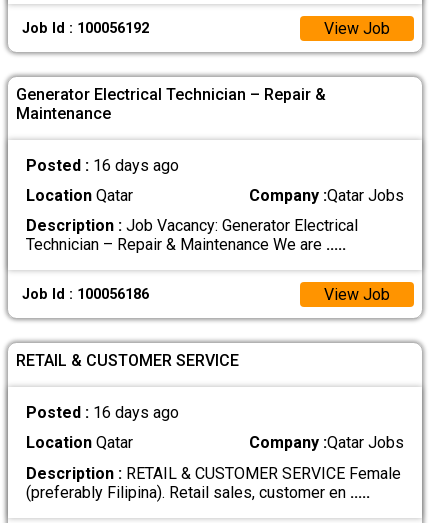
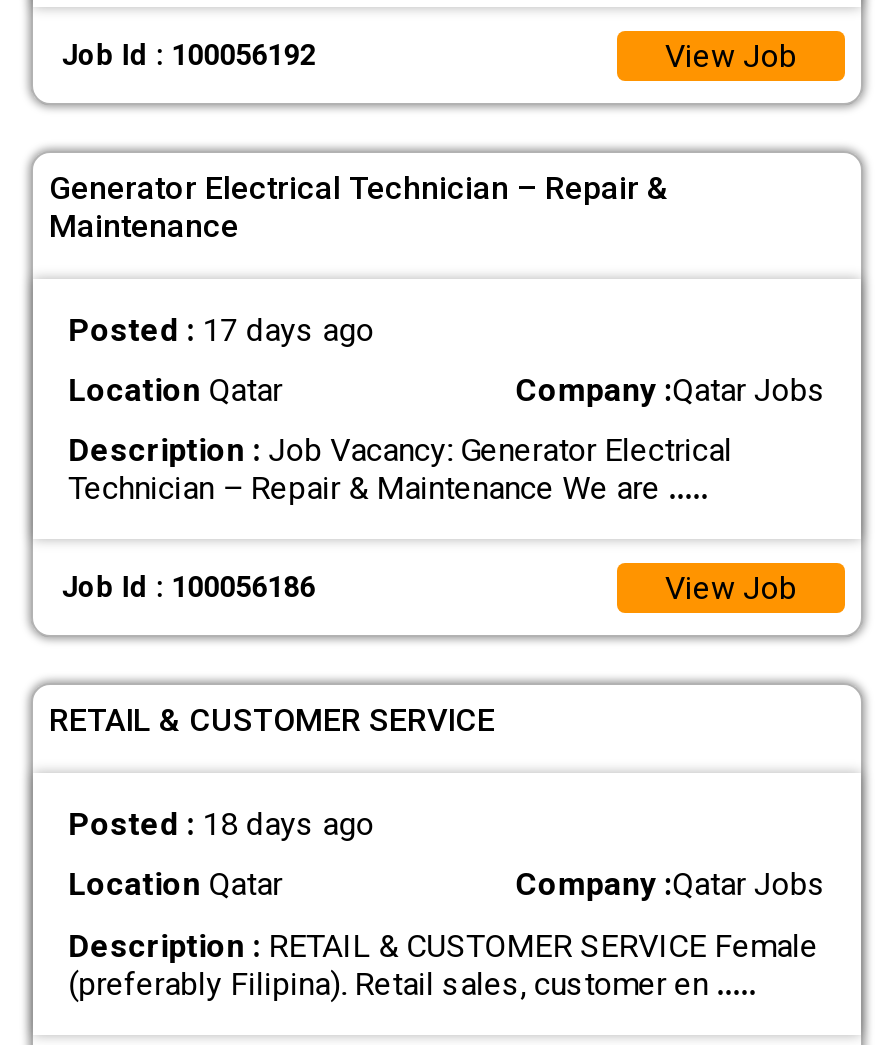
[26,156,179,175] Posted : 16 days ago -> [68,311,374,349] Posted : 17 days ago
[26,403,179,422] Posted : 16 days ago -> [68,805,374,843] Posted : 18 days ago

